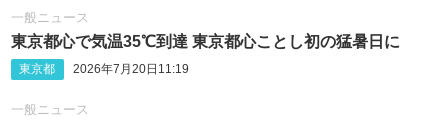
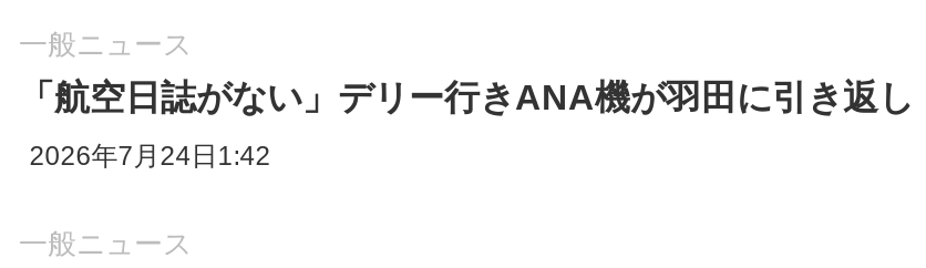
[11,33,400,50] 東京都心で気温35℃到達 東京都心ことし初の猛暑日に -> [19,78,914,116] 「航空日誌がない」デリー行きANA機が羽田に引き返し
[19,62,189,76] 東京都 | 2026年7月20日11:19 -> [29,140,271,171] 2026年7月24日1:42

